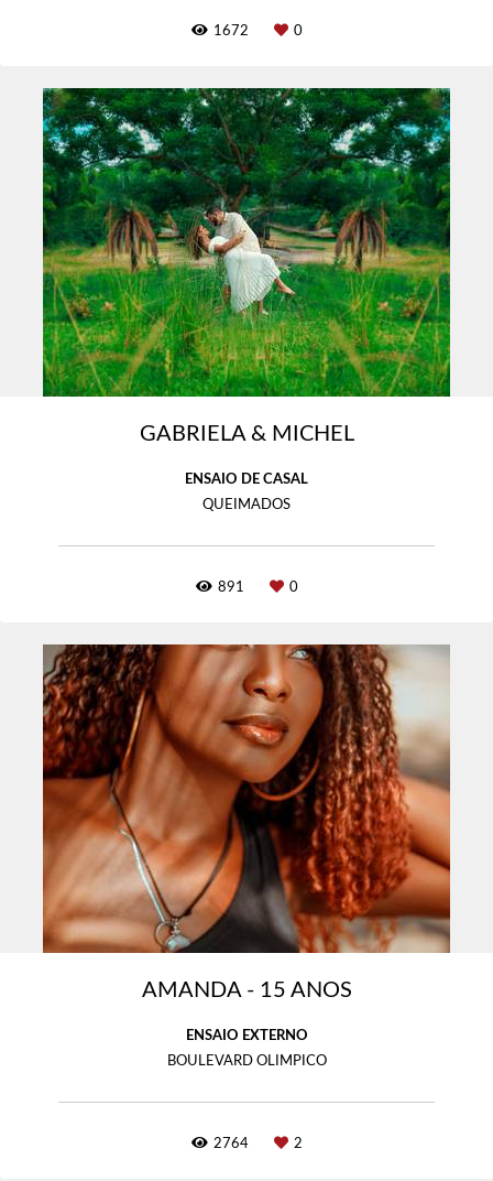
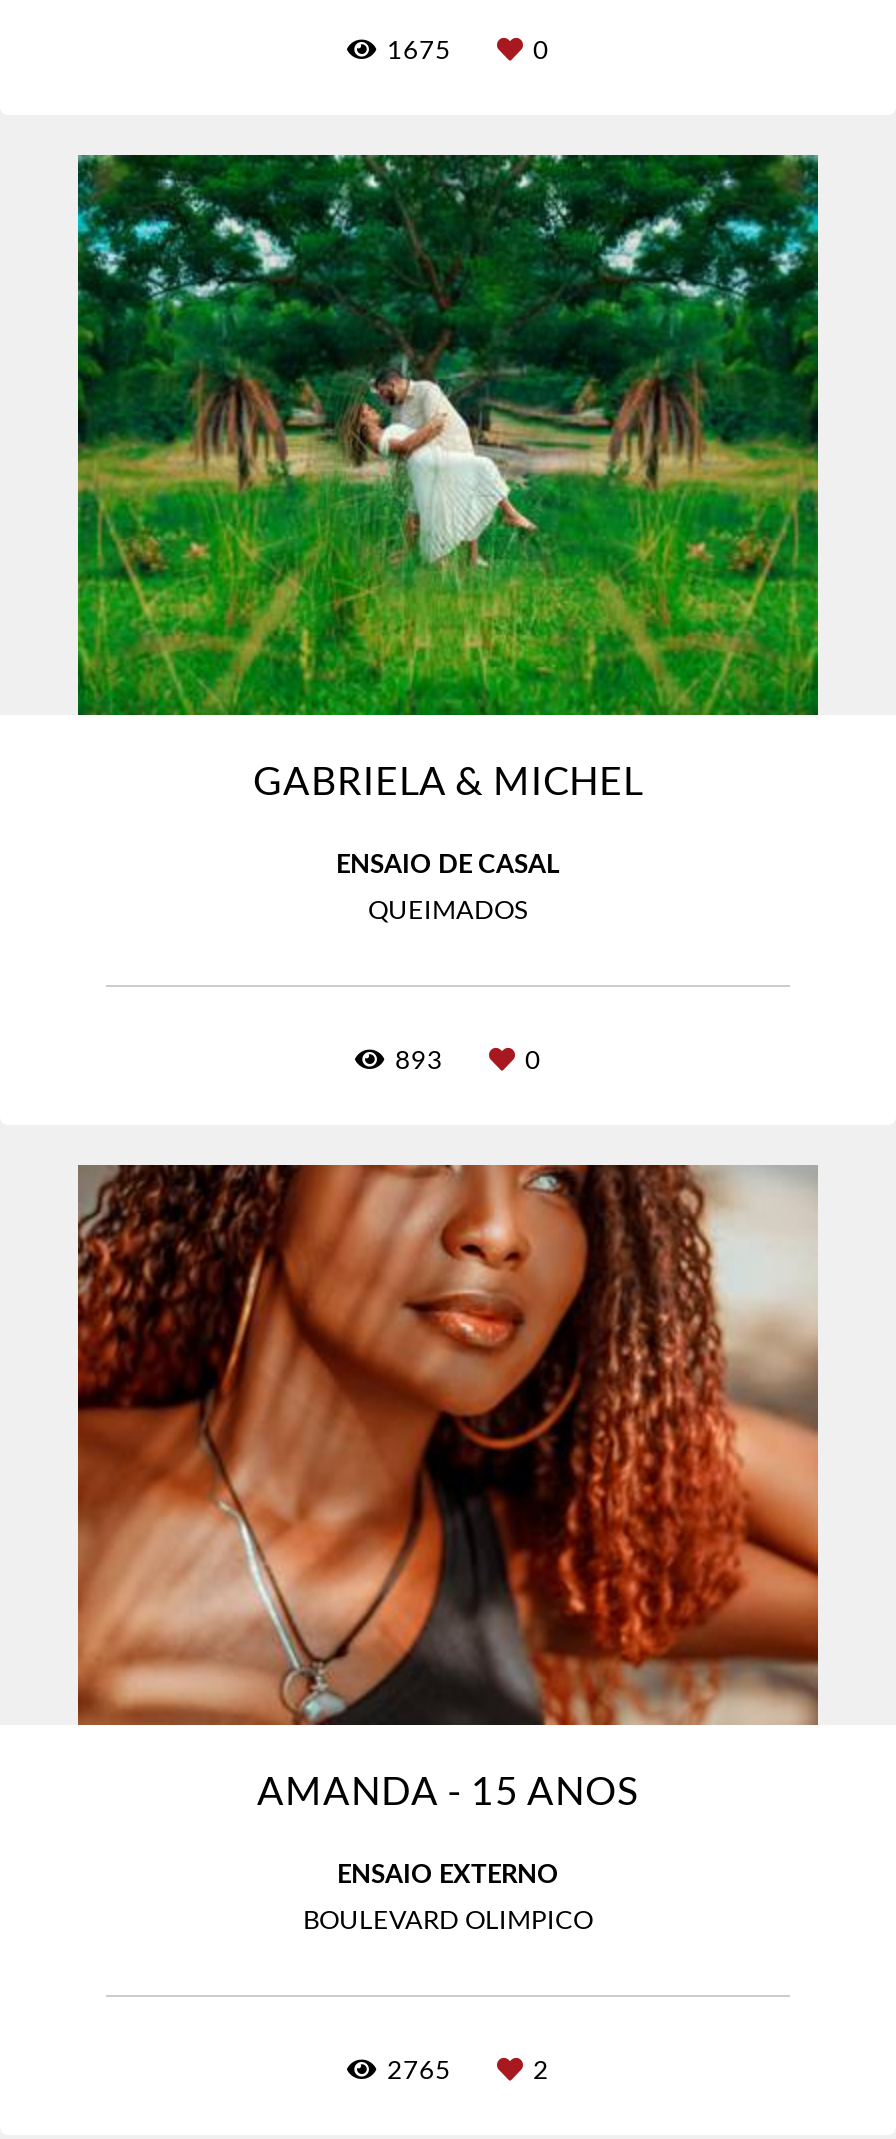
[213,24,248,39] 1672 -> [387,39,451,65] 1675
[217,581,244,595] 891 -> [395,1049,443,1075] 893
[213,1137,248,1151] 2764 -> [387,2059,451,2085] 2765

